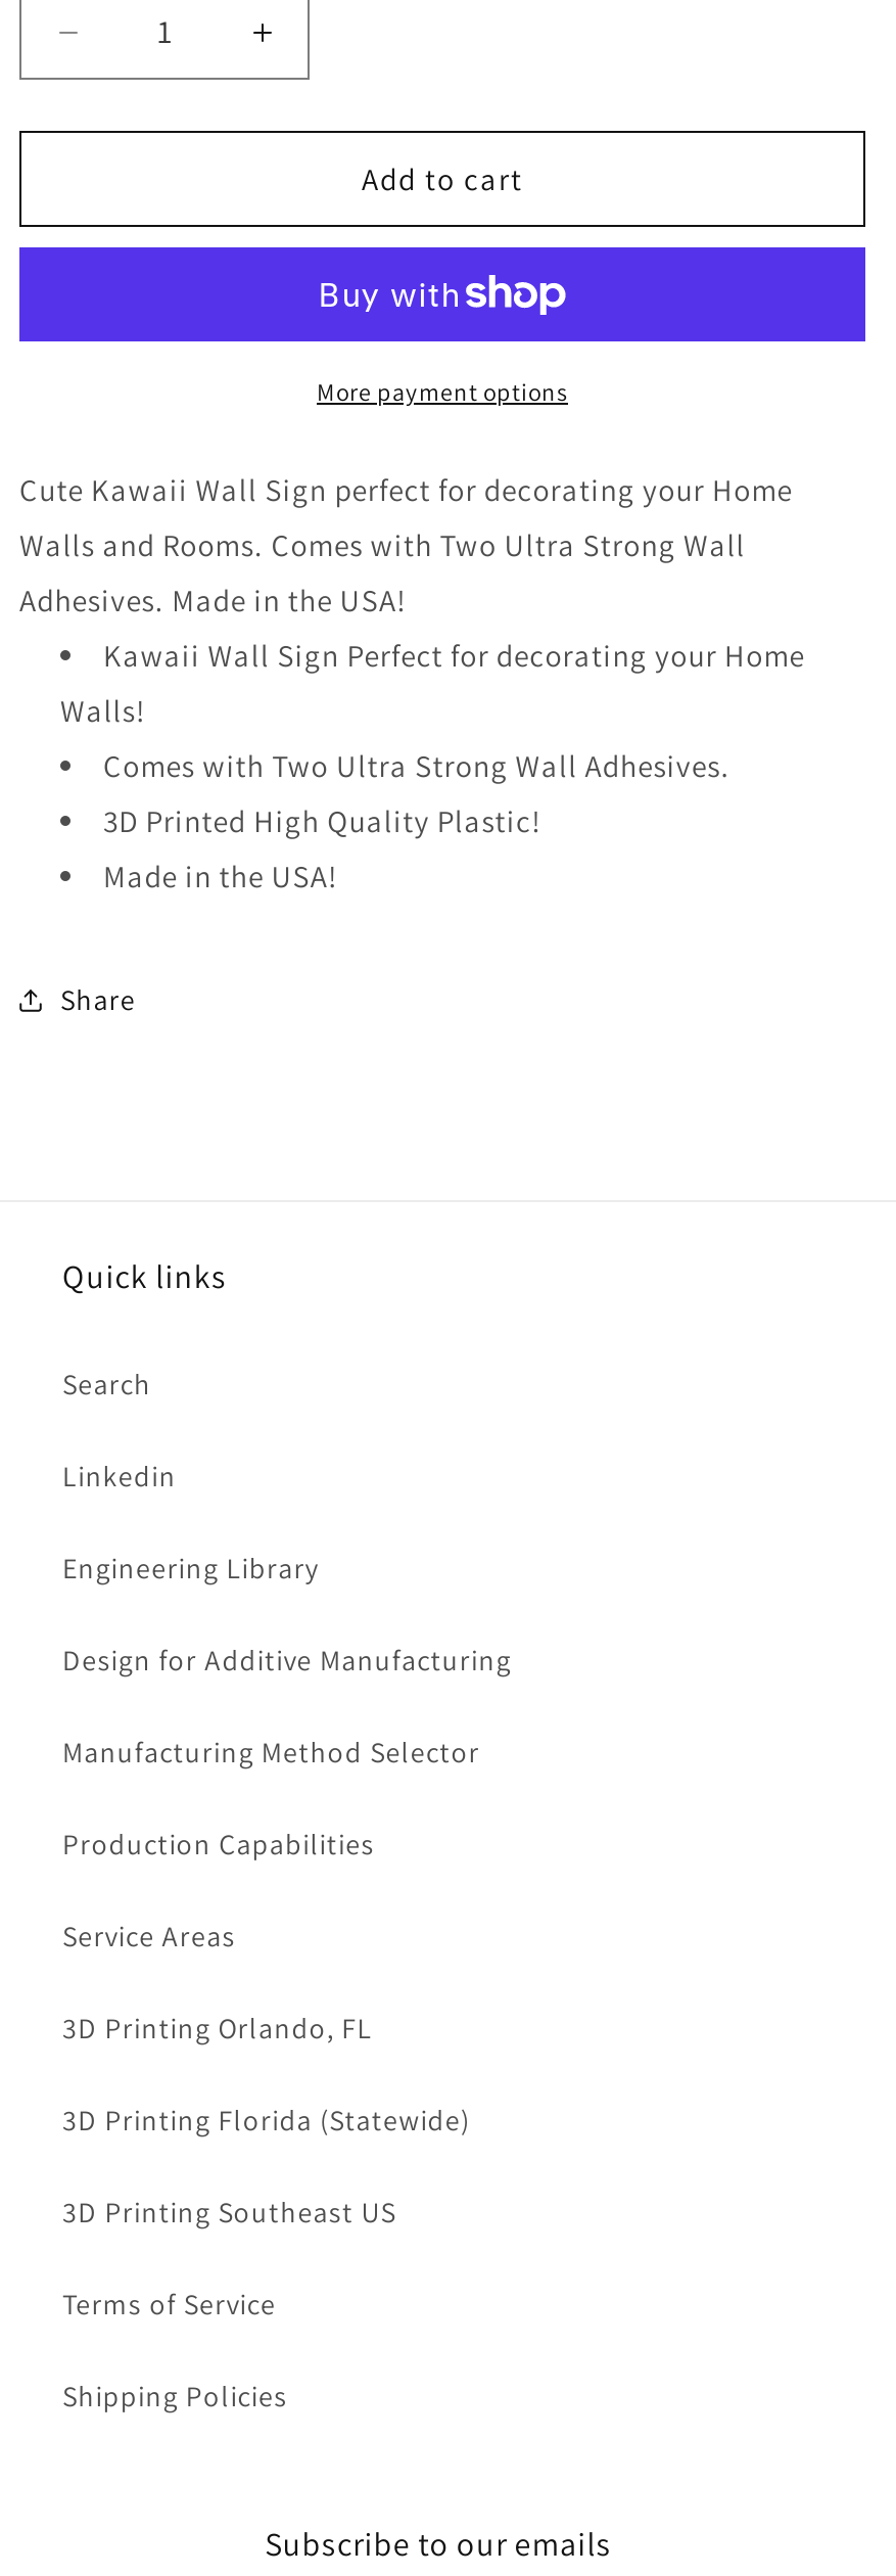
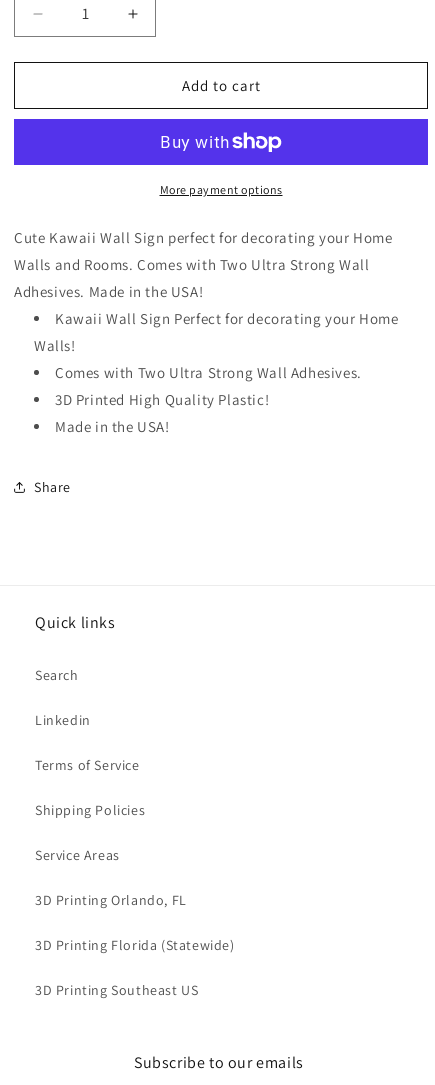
[62,1550,511,1862] Engineering Library | Design for Additive Manufacturing | Manufacturing Method Selector | Production Capabilities -> none
moved [62,2286,287,2414] -> [35,756,145,819]: Terms of Service | Shipping Policies

